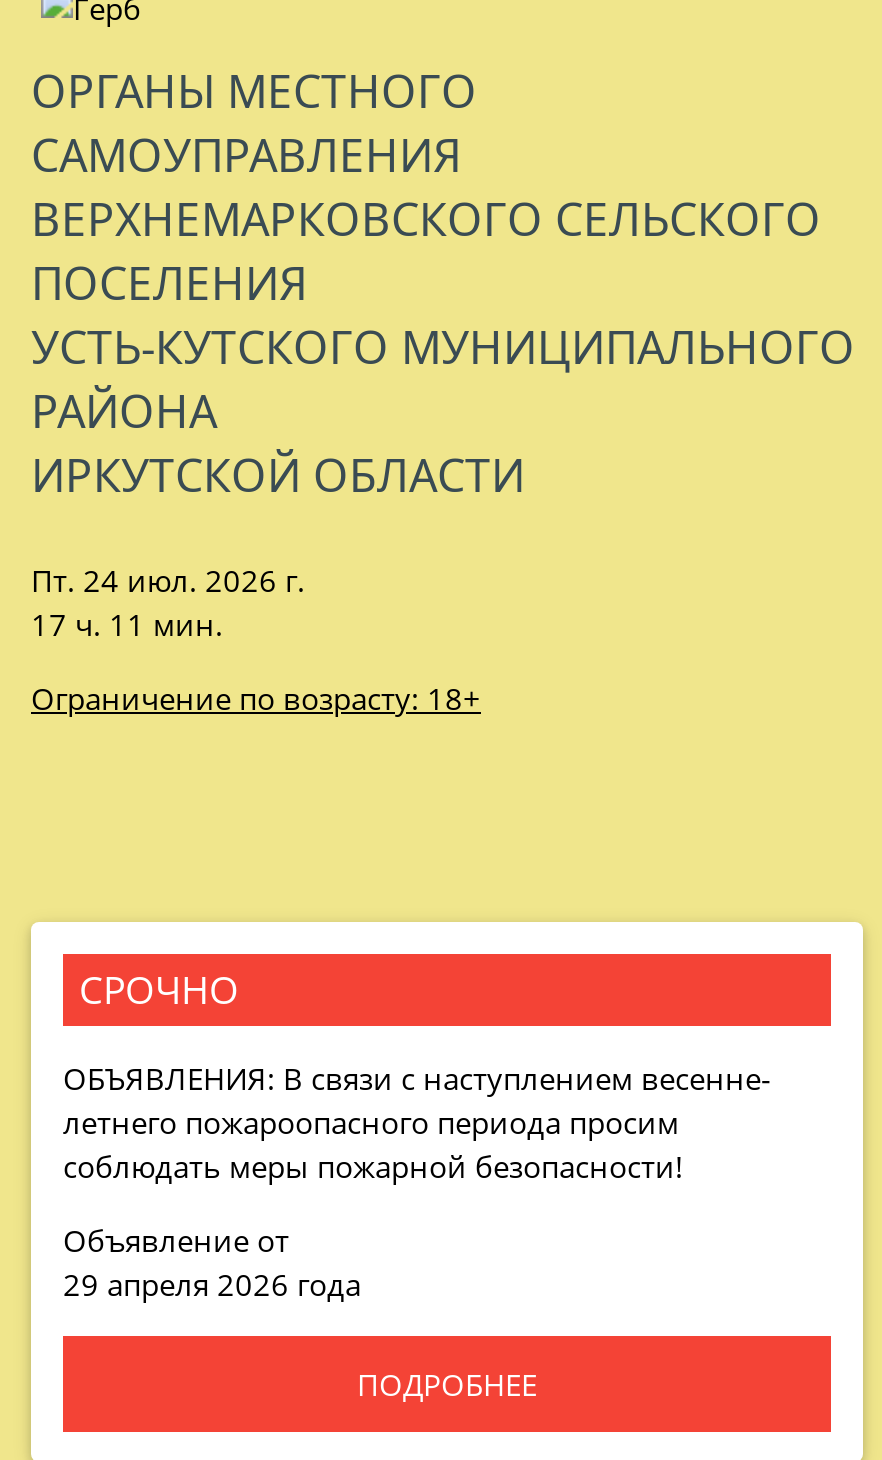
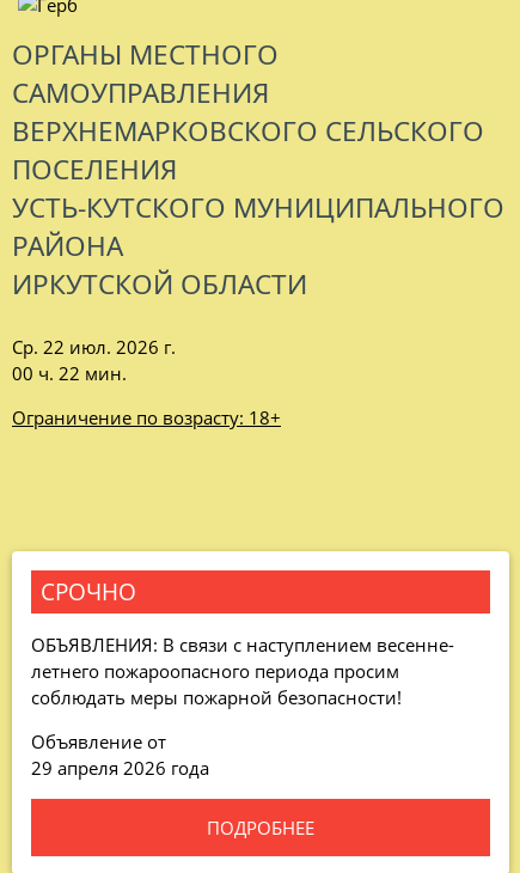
[31,560,305,600] Пт. 24 июл. 2026 г. -> [12,335,176,359] Ср. 22 июл. 2026 г.
[31,604,223,644] 17 ч. 11 мин. -> [12,361,127,385] 00 ч. 22 мин.

